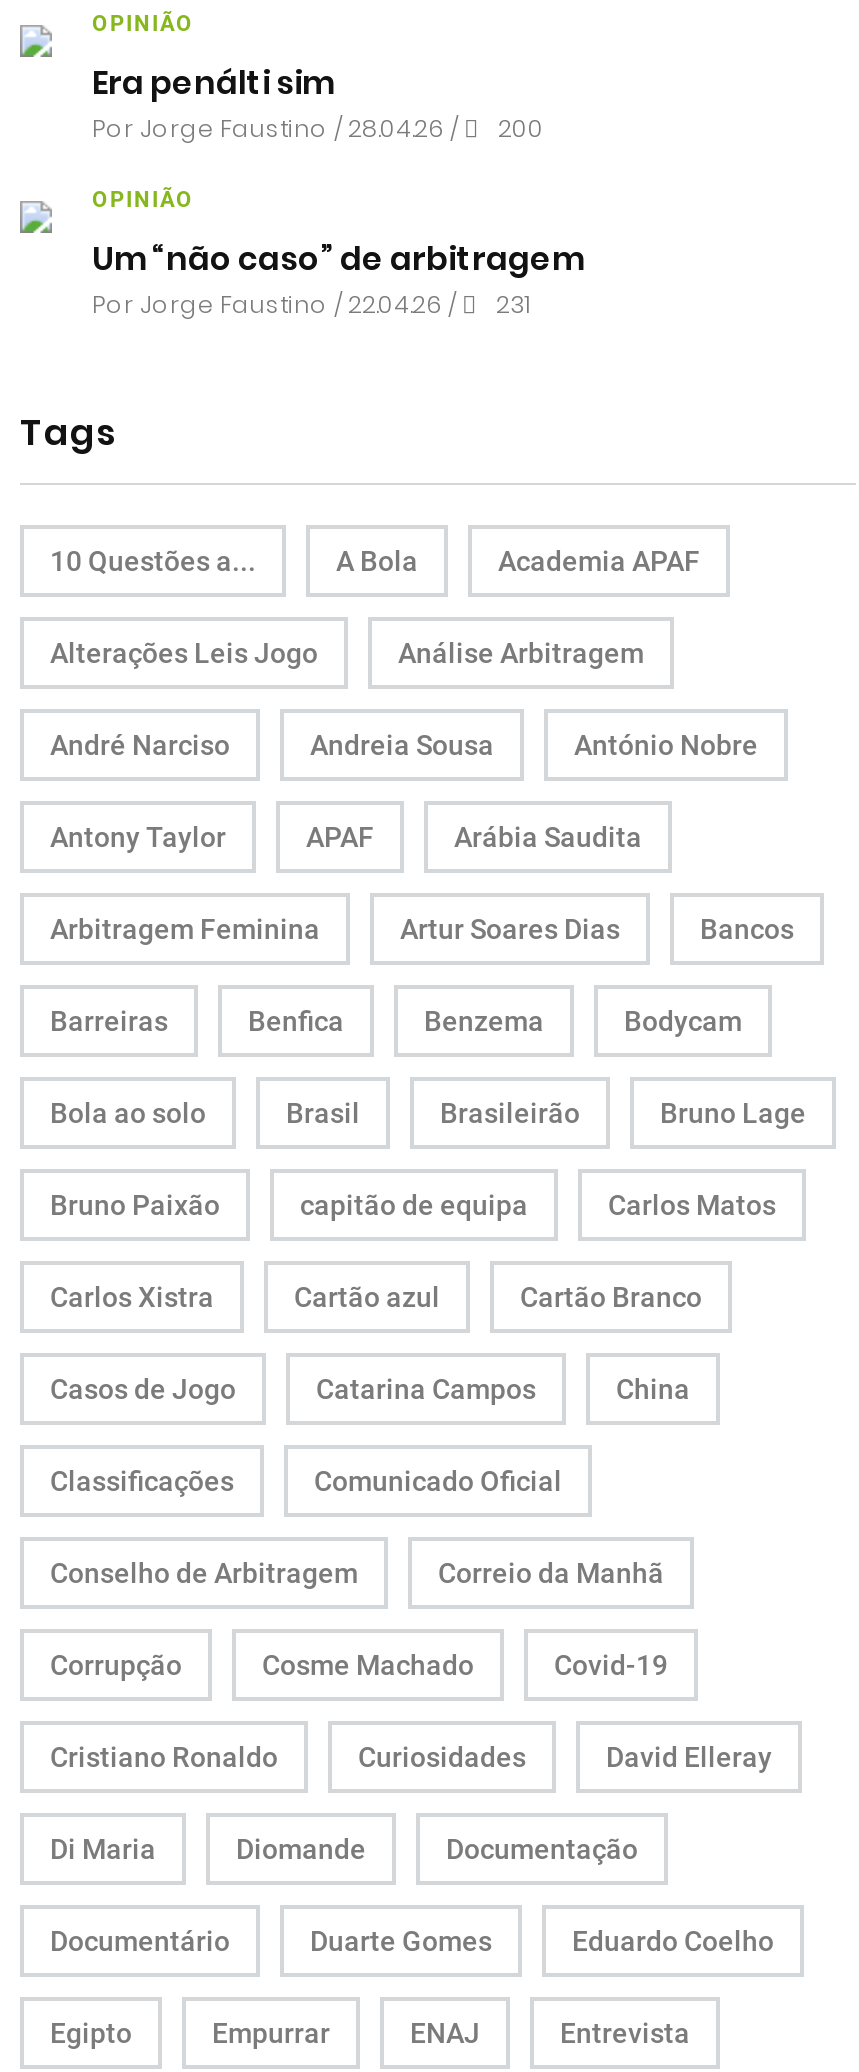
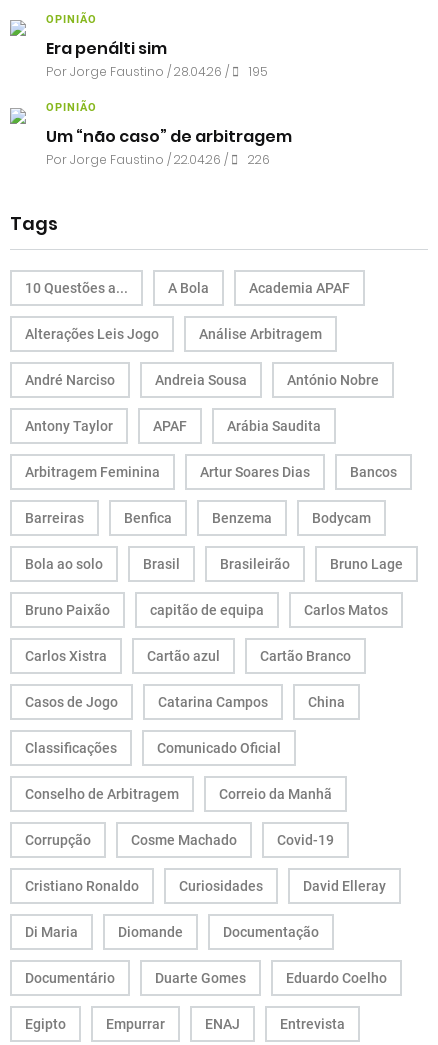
[92,111,544,145] Por Jorge Faustino / 28.04.26 / 200 -> [46,63,268,80] Por Jorge Faustino / 28.04.26 / 195
[92,287,530,321] Por Jorge Faustino / 22.04.26 / 231 -> [46,151,270,168] Por Jorge Faustino / 22.04.26 / 226

